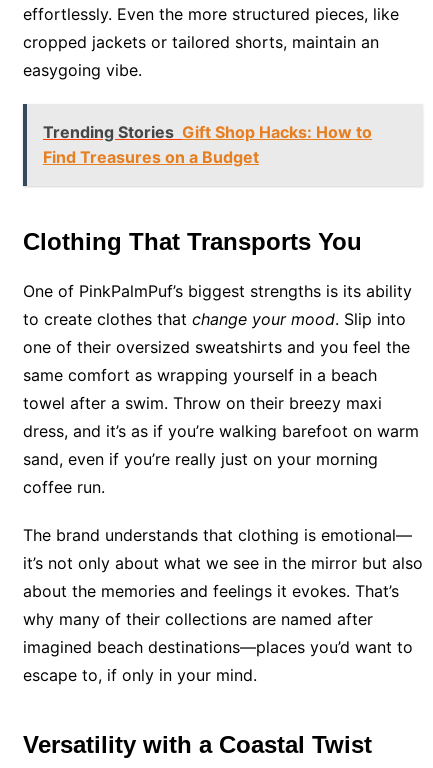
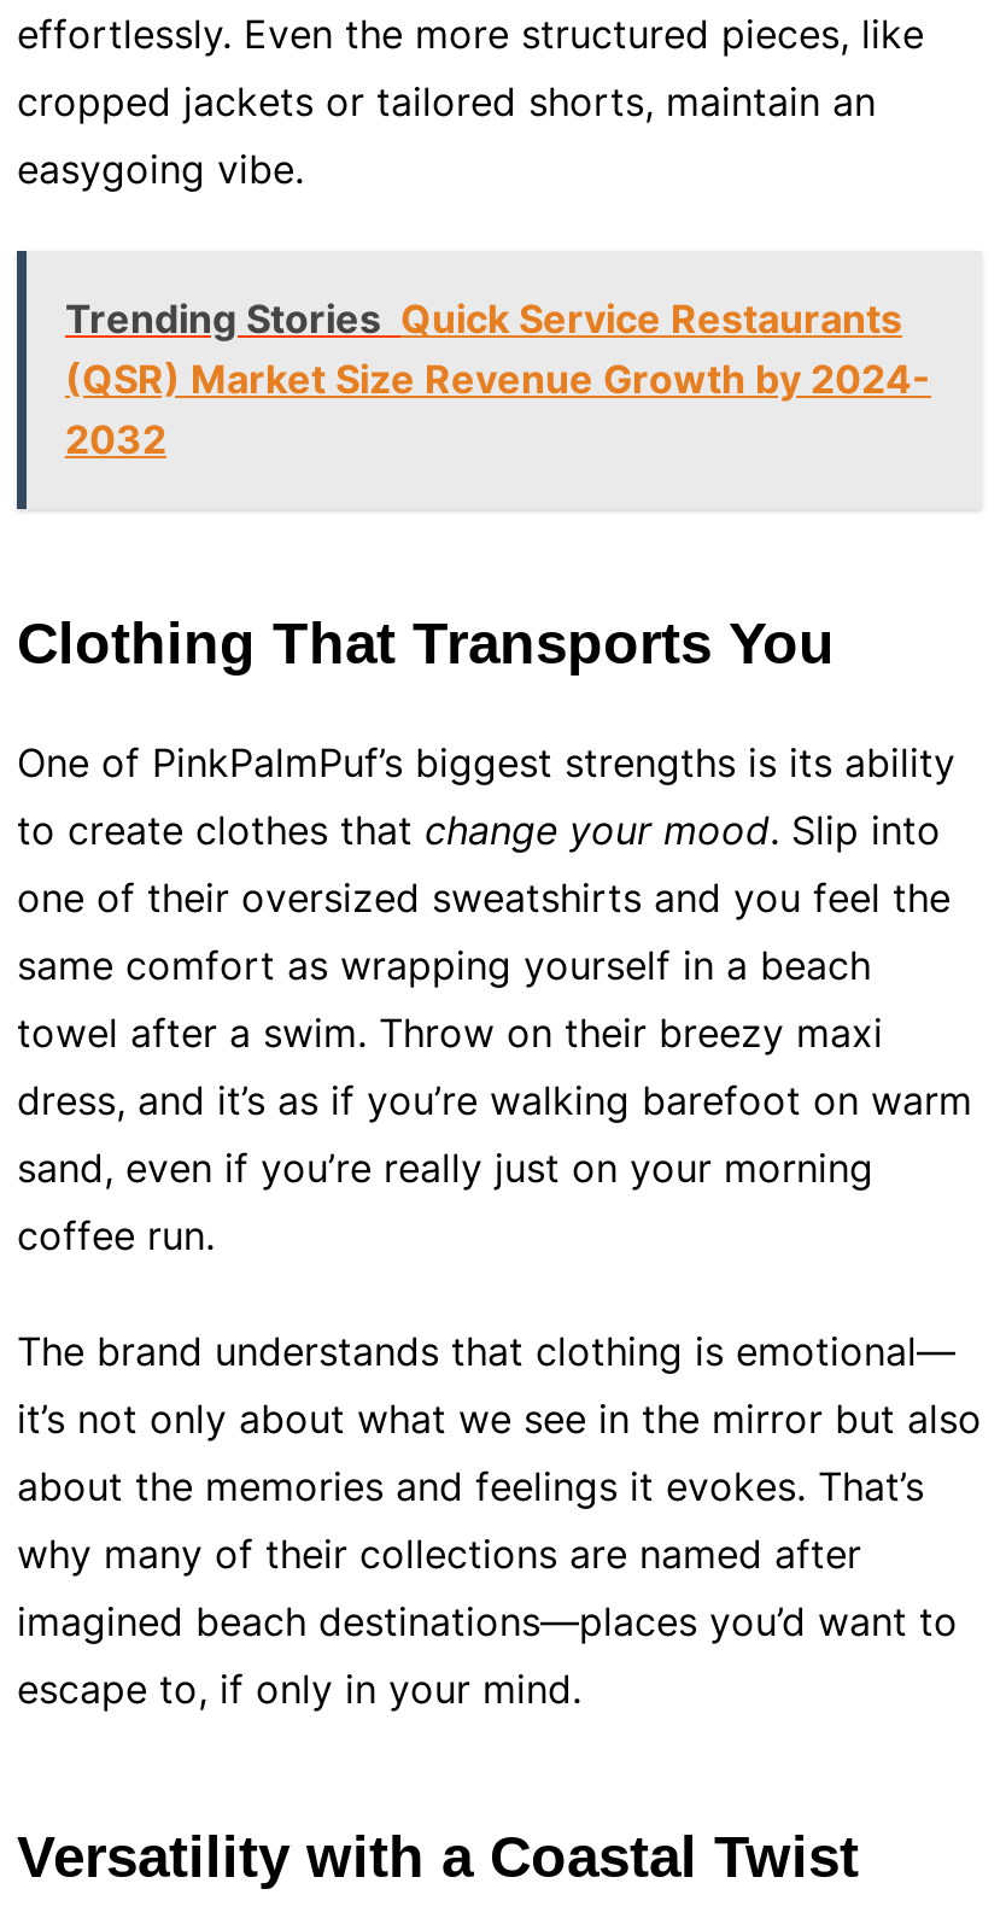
[43,122,372,167] Trending Stories Gift Shop Hacks: How to | Find Treasures on a Budget -> [65,294,931,463] Trending Stories Quick Service Restaurants | (QSR) Market Size Revenue Growth by 2024- | 2032

